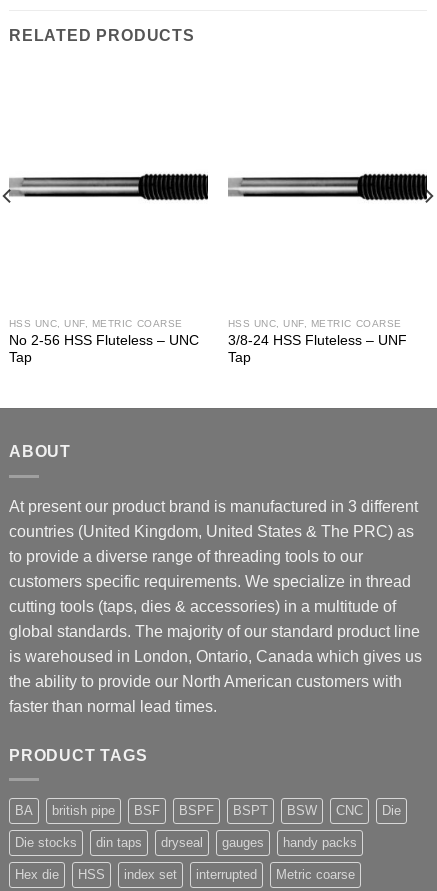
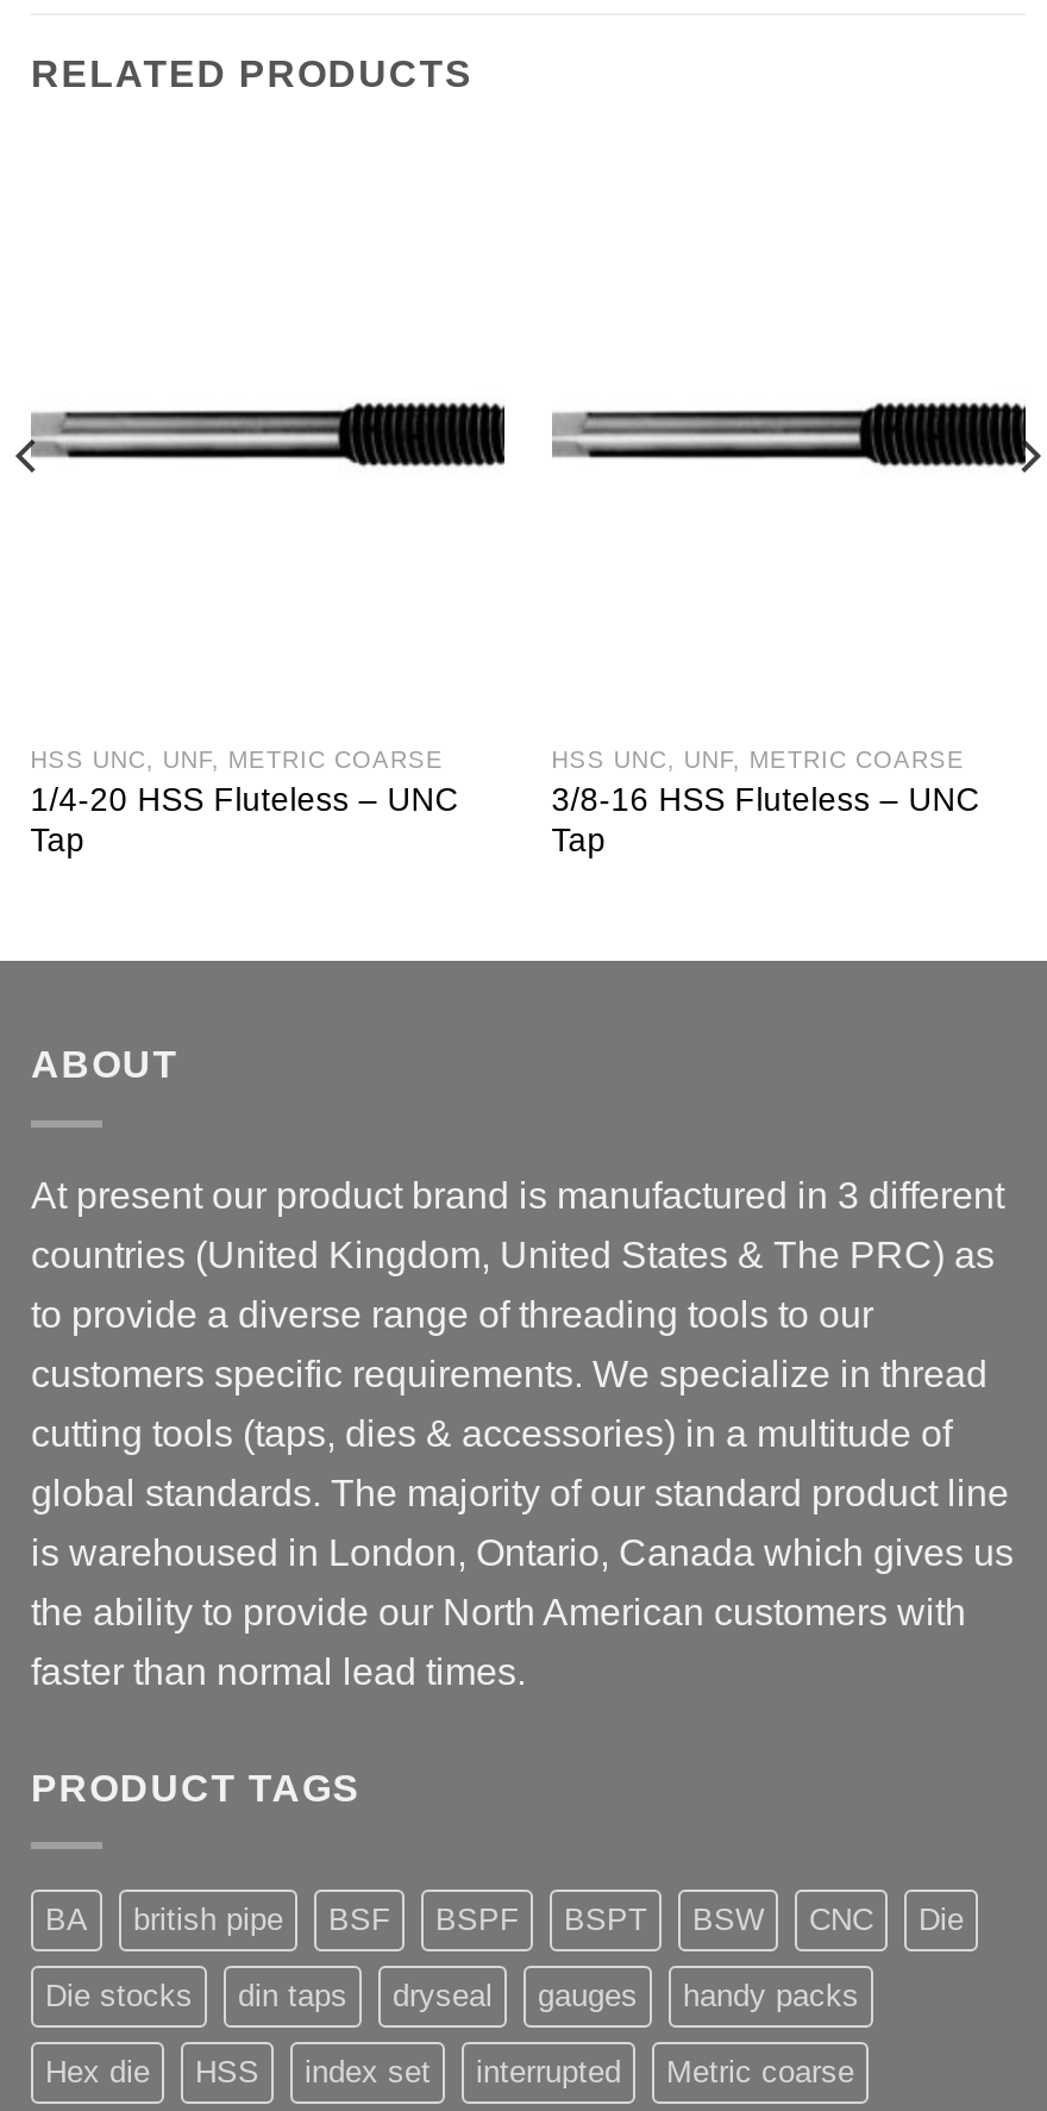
[9,333,199,348] No 2-56 HSS Fluteless – UNC -> [30,783,459,818] 1/4-20 HSS Fluteless – UNC
[228,333,407,348] 3/8-24 HSS Fluteless – UNF -> [552,783,980,818] 3/8-16 HSS Fluteless – UNC

